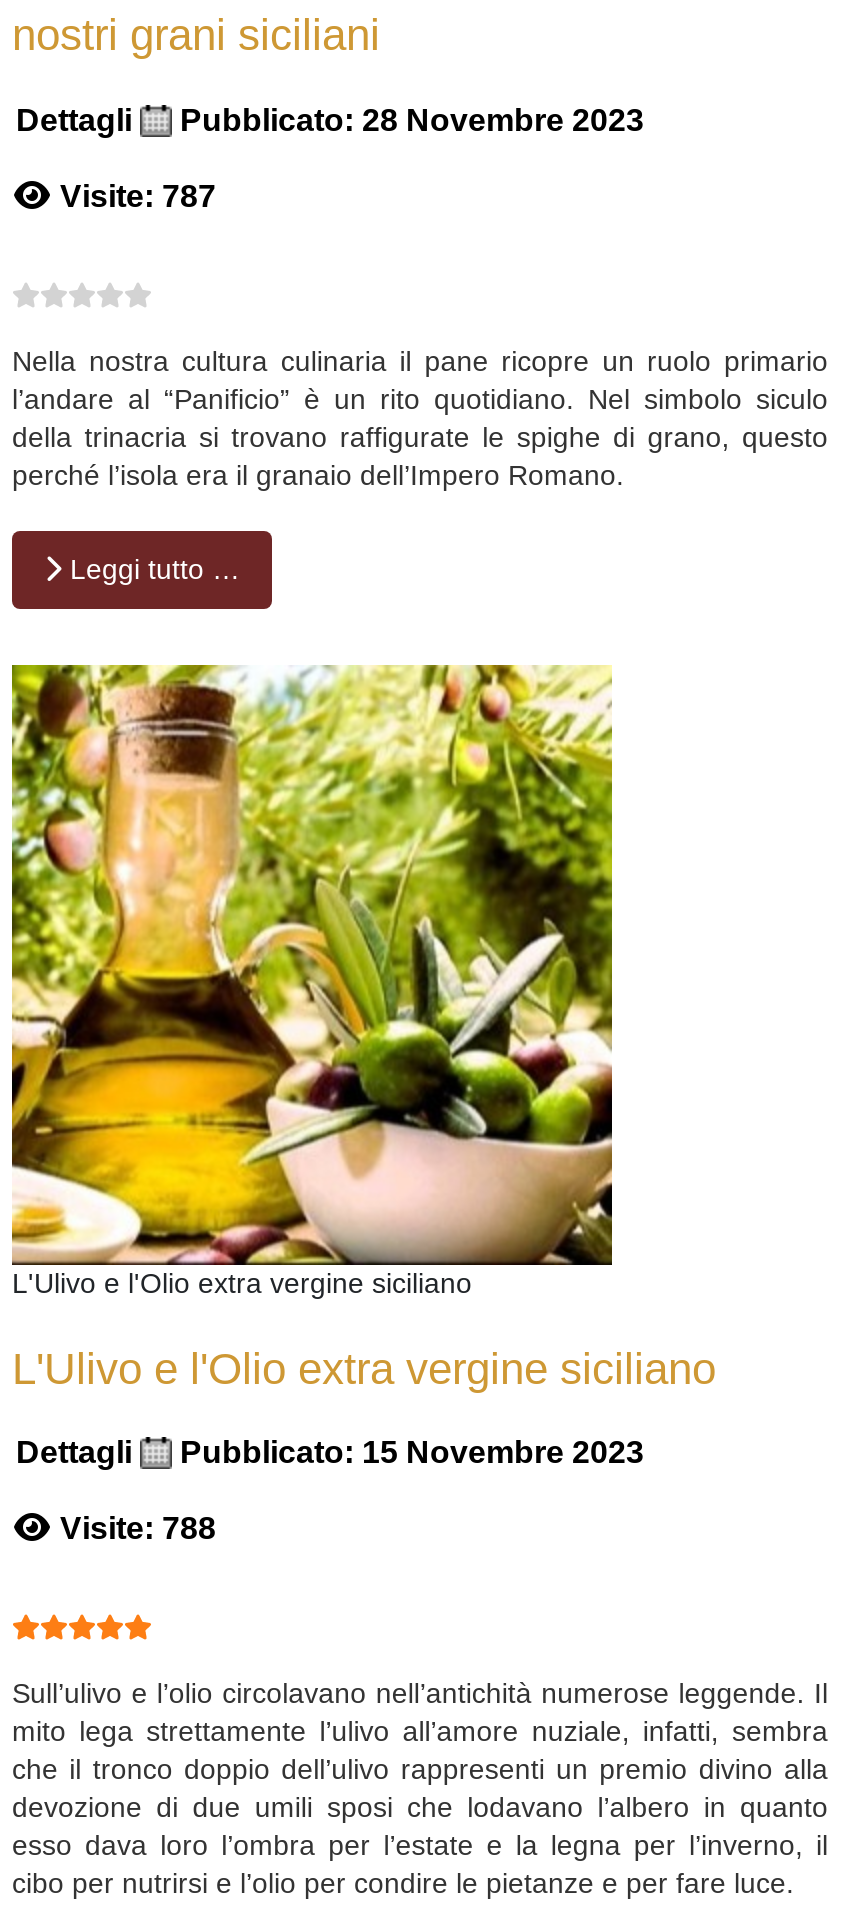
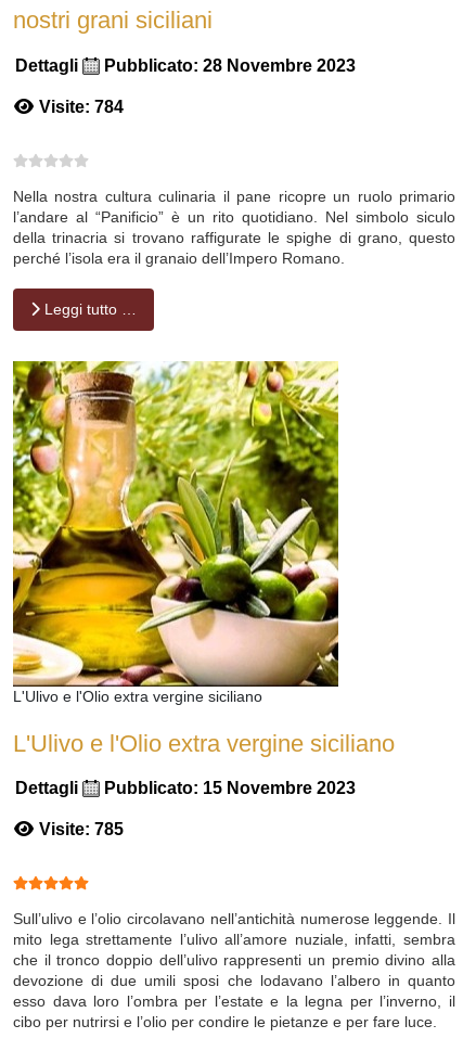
[60,178,216,212] Visite: 787 -> [39,97,124,116] Visite: 784
[60,1511,216,1545] Visite: 788 -> [39,820,124,839] Visite: 785

